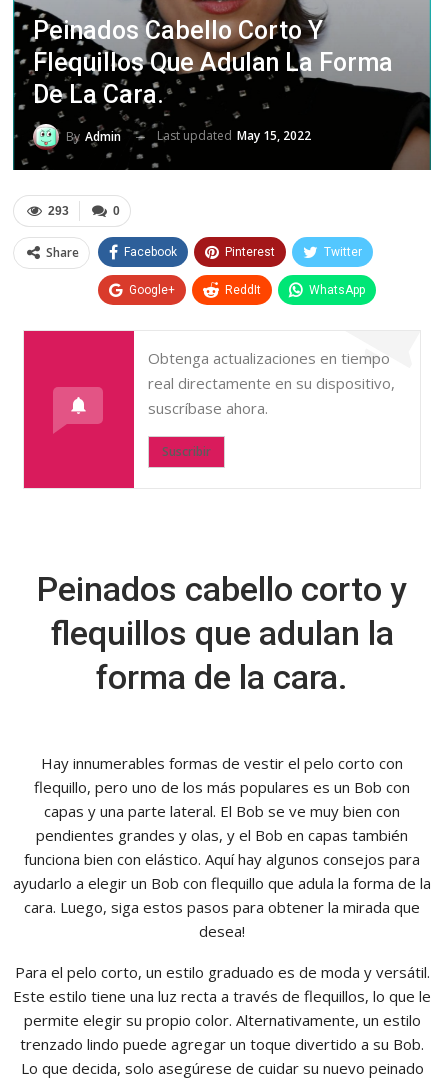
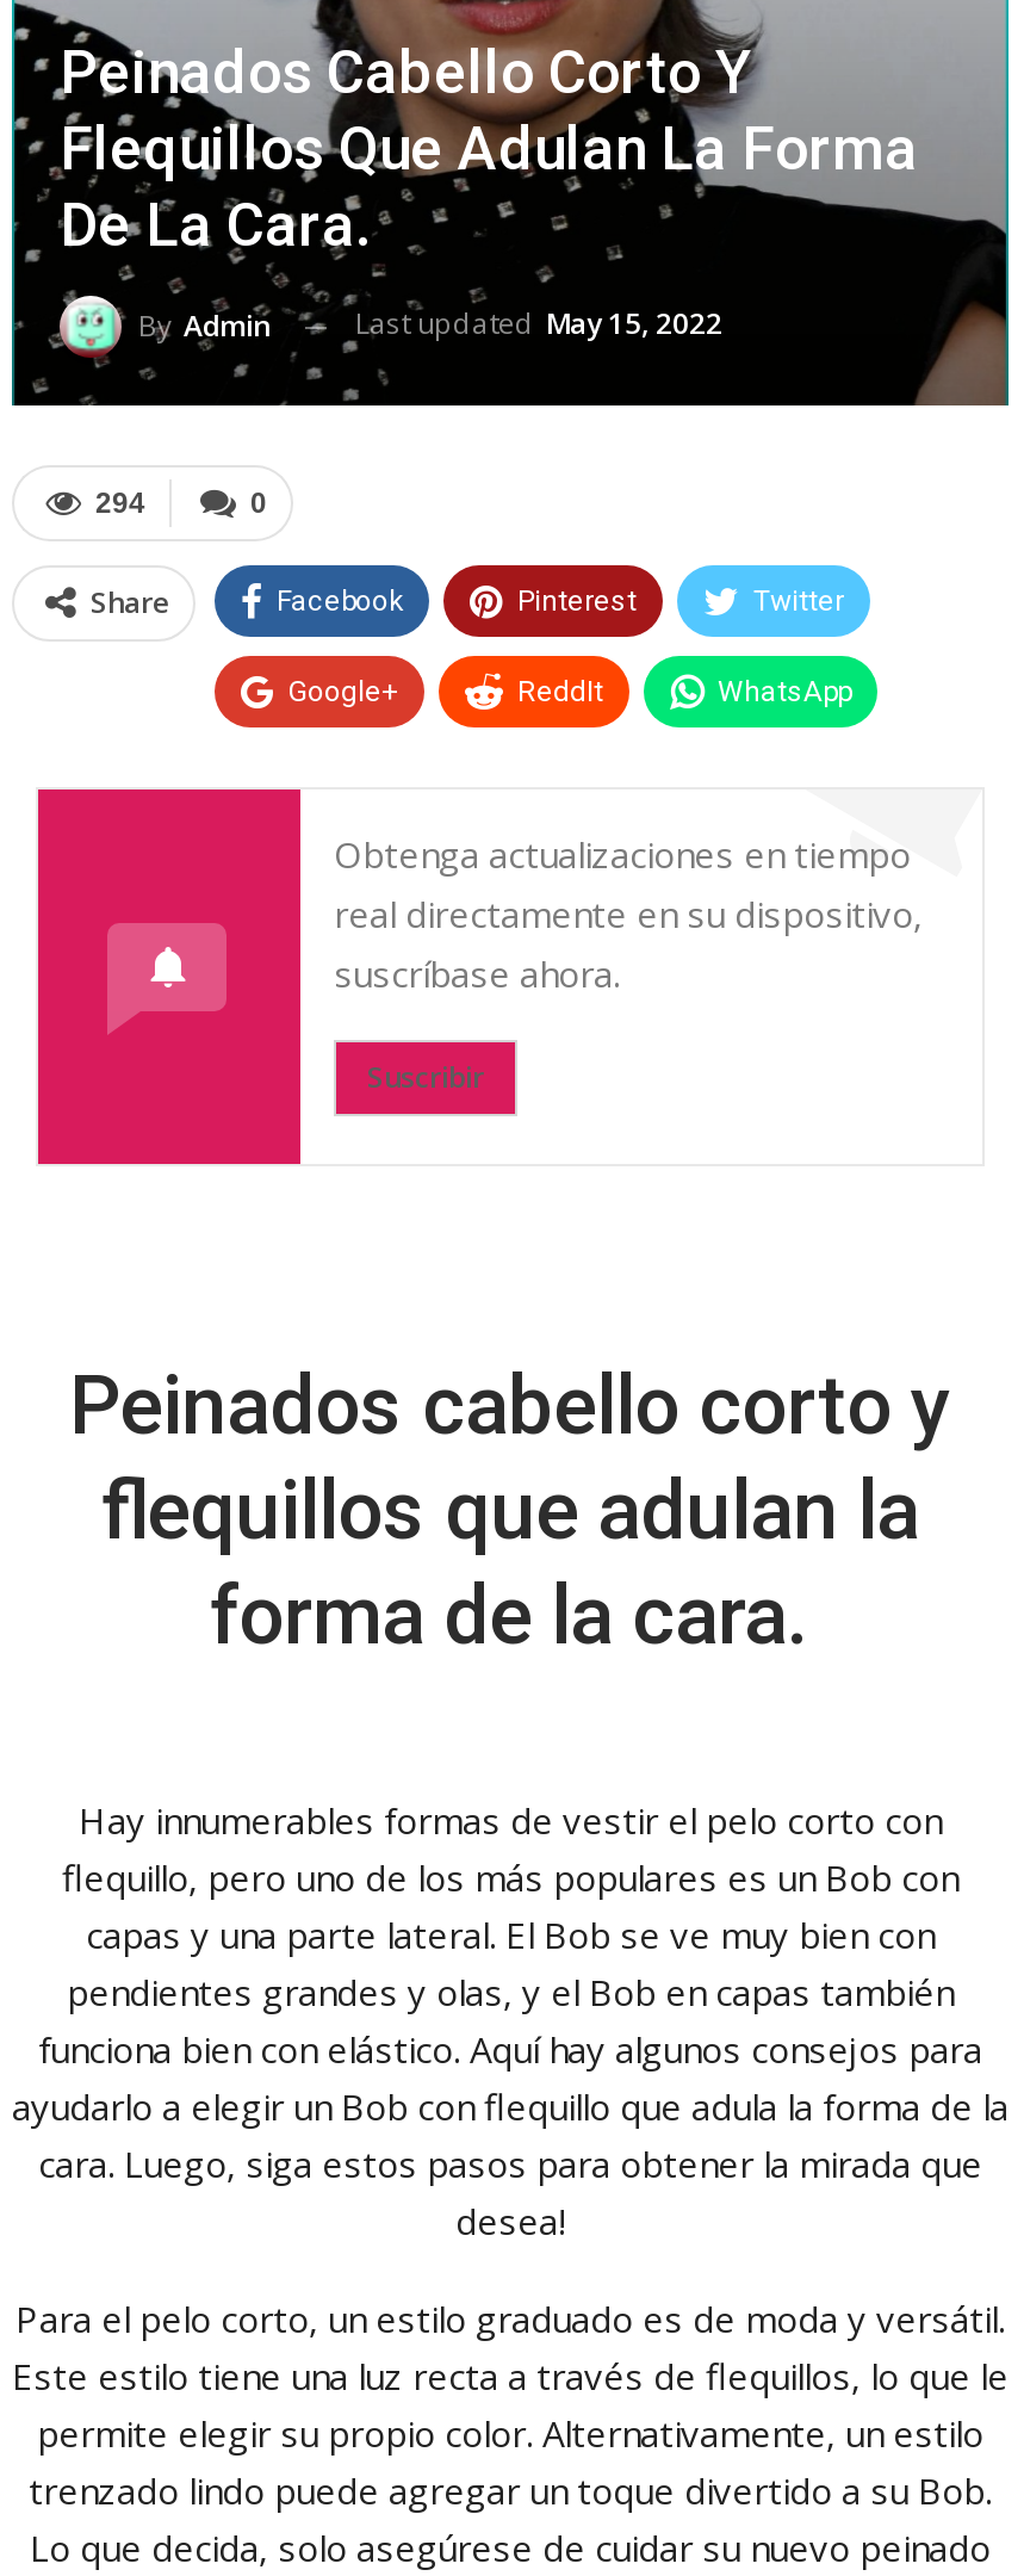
[48,204,69,218] 293 -> [95,487,145,520] 294

